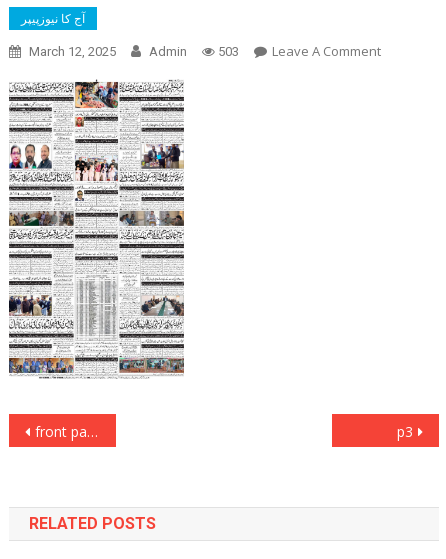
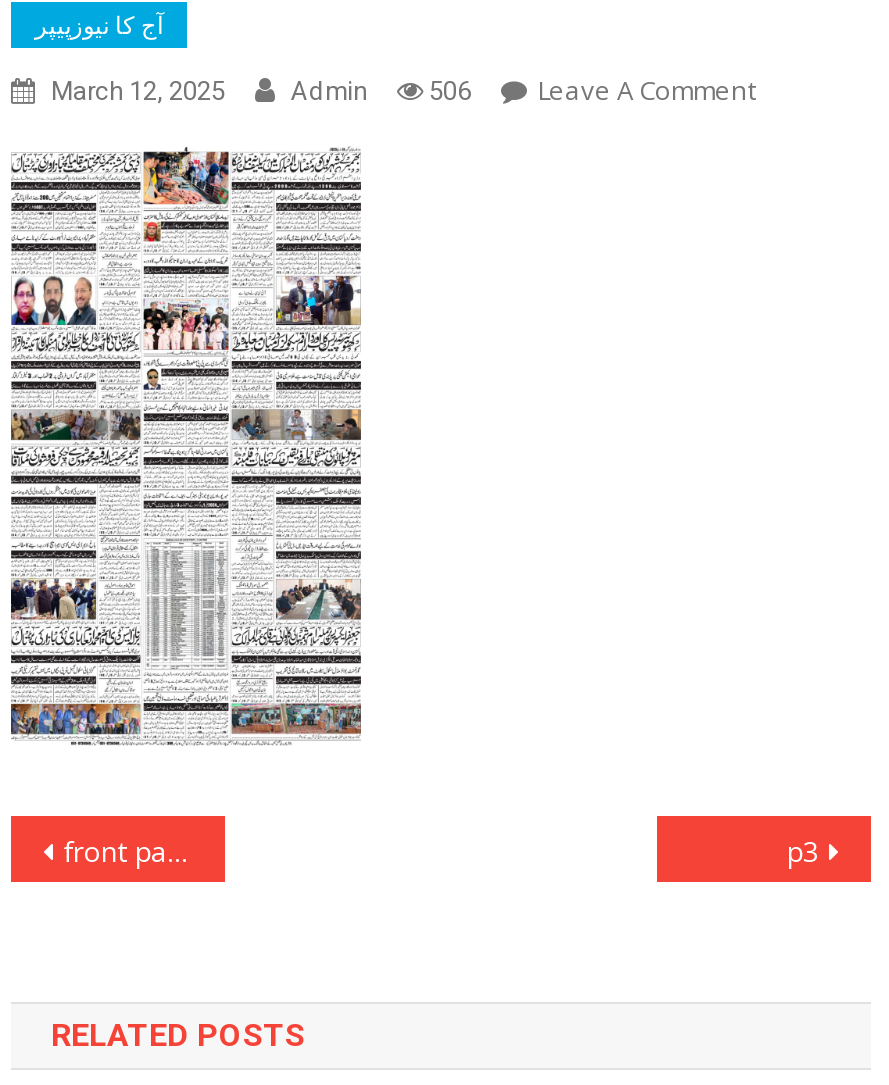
[218,44,239,59] 503 -> [429,76,471,106] 506

